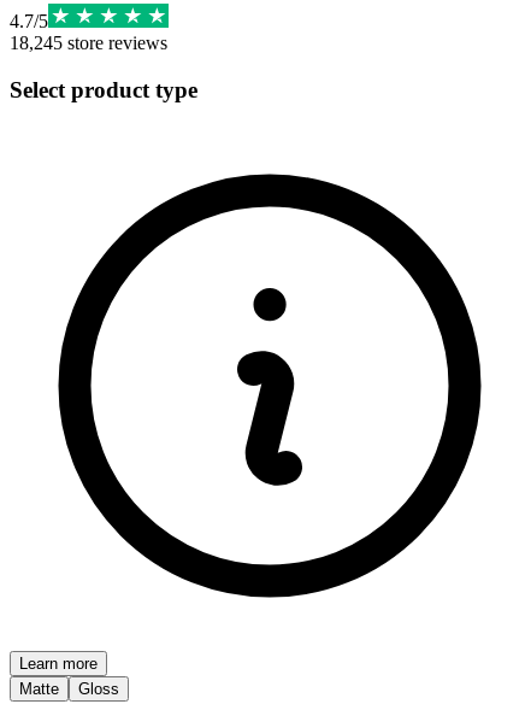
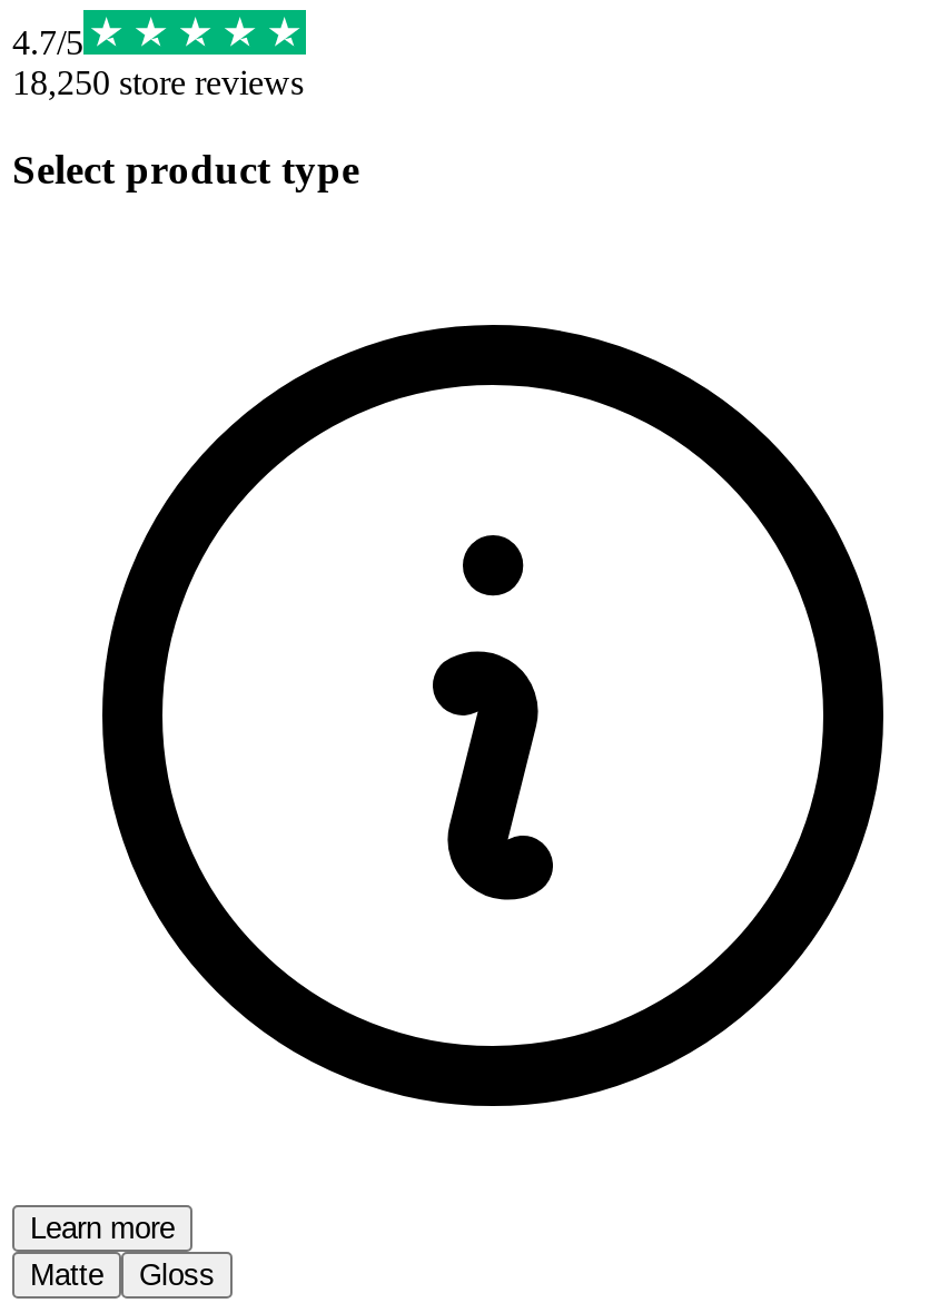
[10,32,167,53] 18,245 store reviews -> [12,63,304,101] 18,250 store reviews

